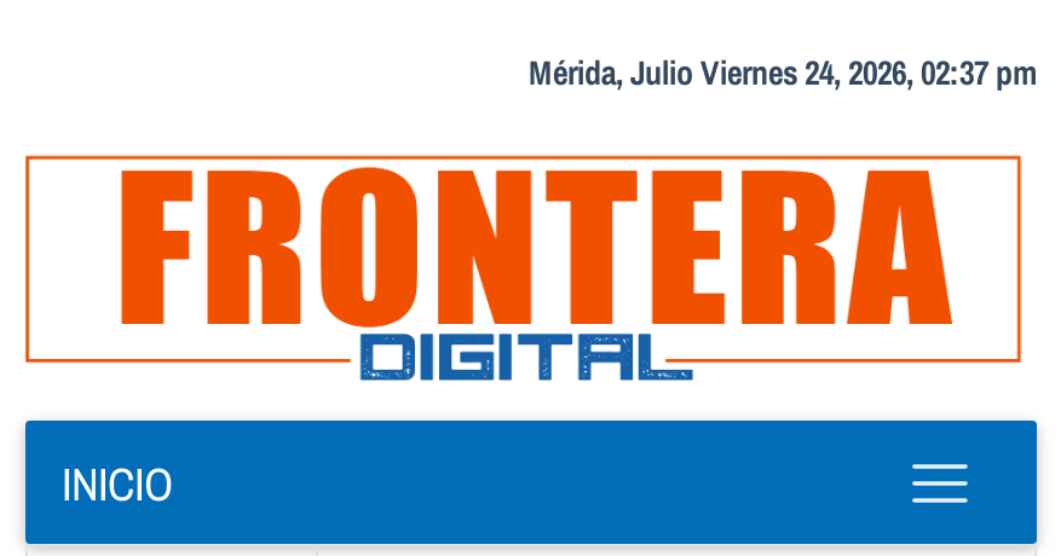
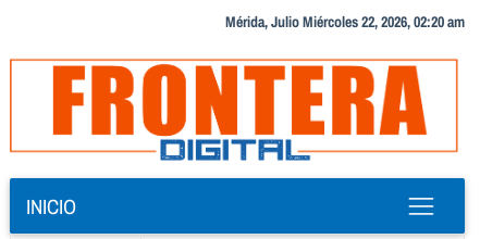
[529,53,1037,92] Mérida, Julio Viernes 24, 2026, 02:37 pm -> [225,13,465,30] Mérida, Julio Miércoles 22, 2026, 02:20 am

